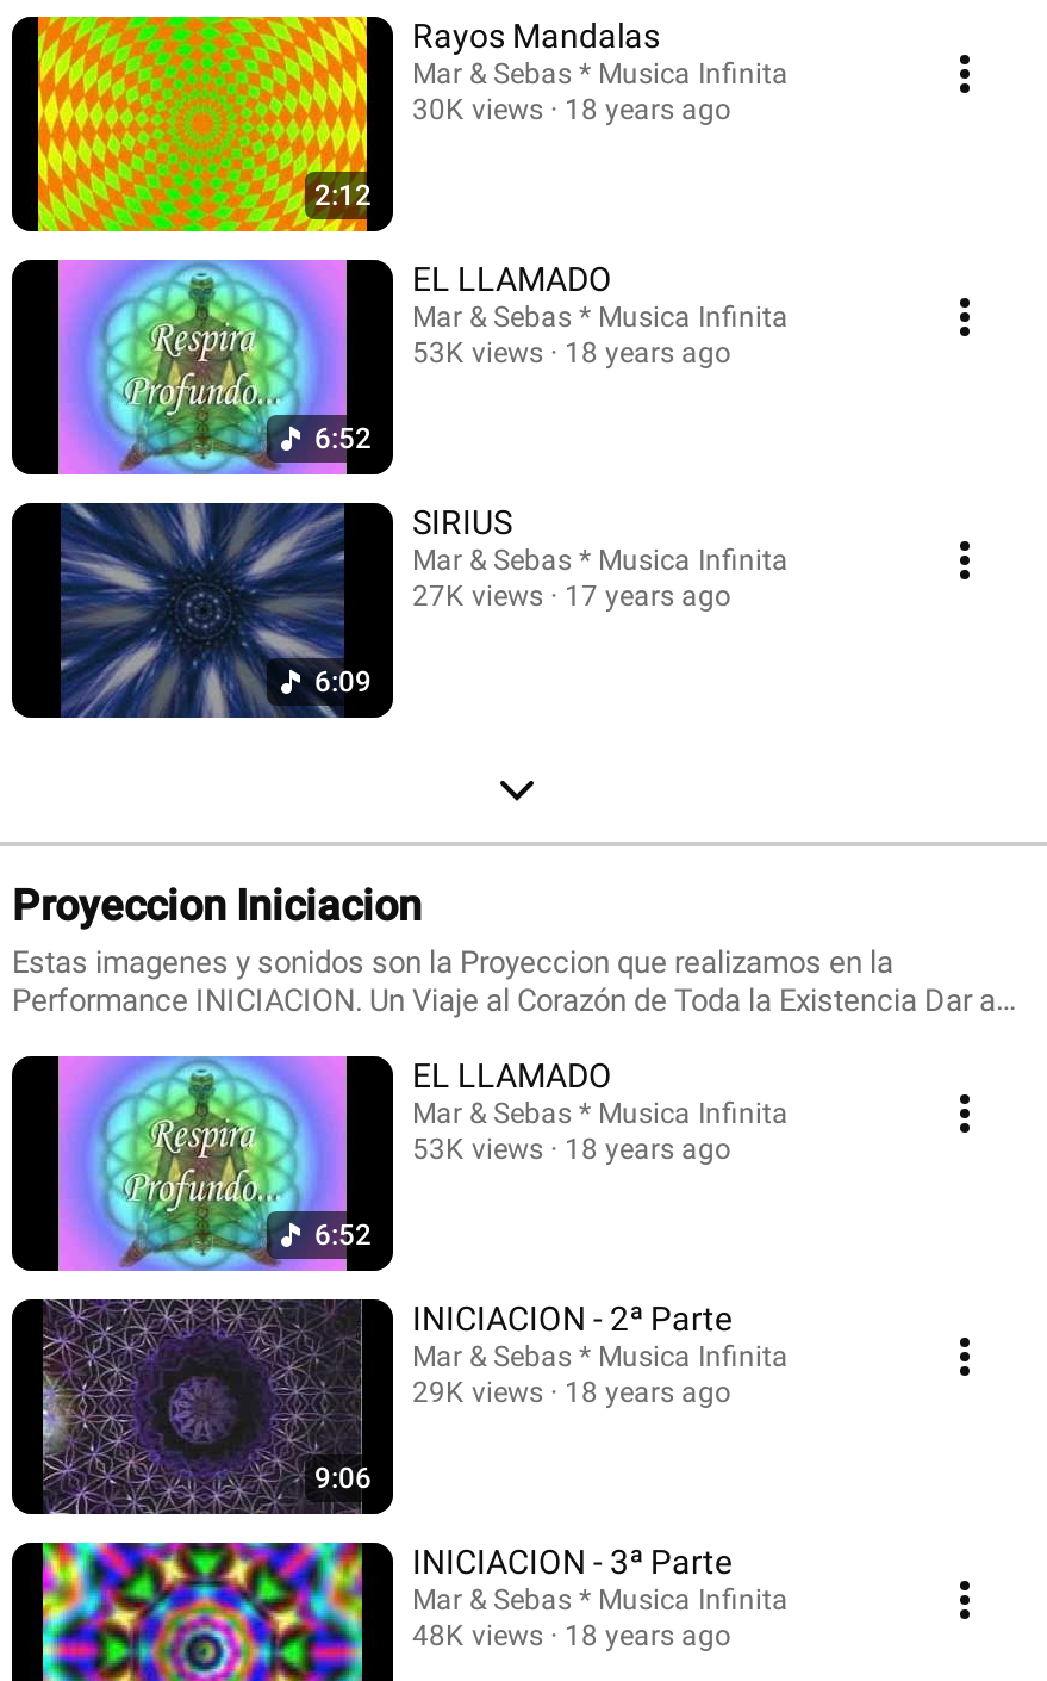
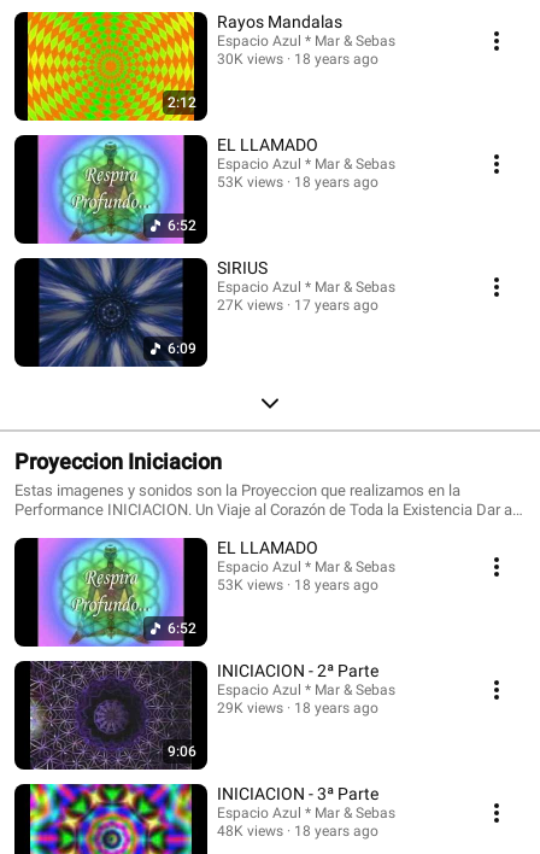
[412,56,789,89] Mar & Sebas * Musica Infinita -> [217,32,395,49] Espacio Azul * Mar & Sebas
[412,299,789,333] Mar & Sebas * Musica Infinita -> [217,155,395,172] Espacio Azul * Mar & Sebas
[412,542,789,576] Mar & Sebas * Musica Infinita -> [217,278,395,295] Espacio Azul * Mar & Sebas
[412,1096,789,1129] Mar & Sebas * Musica Infinita -> [217,558,395,575] Espacio Azul * Mar & Sebas
[412,1339,789,1372] Mar & Sebas * Musica Infinita -> [217,681,395,698] Espacio Azul * Mar & Sebas
[412,1582,789,1615] Mar & Sebas * Musica Infinita -> [217,804,395,821] Espacio Azul * Mar & Sebas

